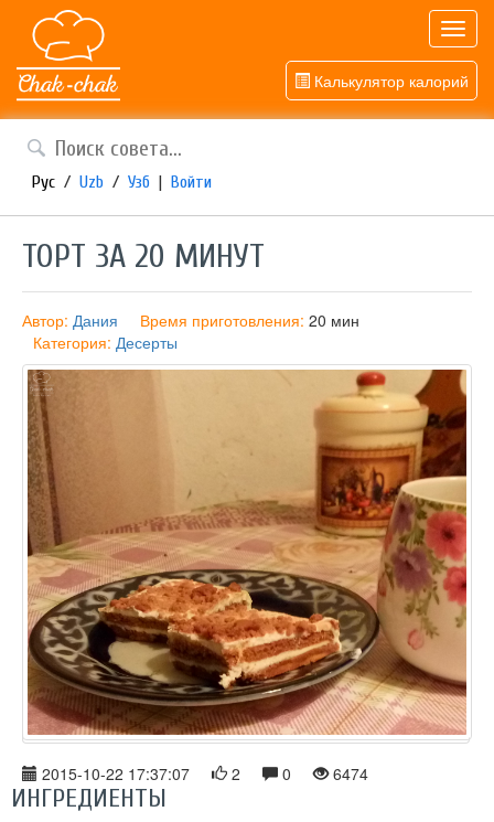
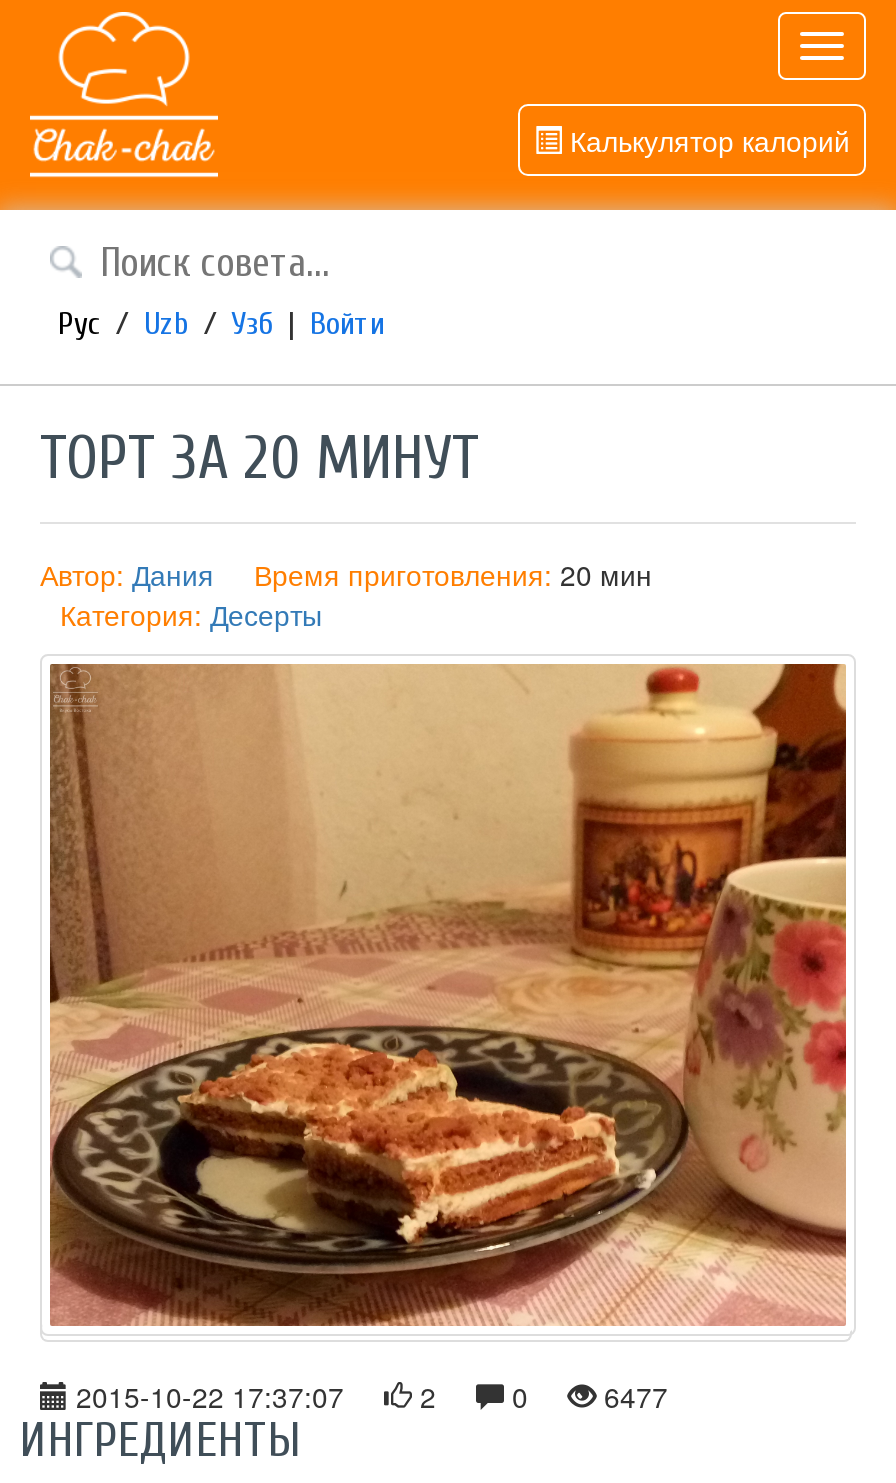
[329,762,368,784] 6474 -> [596,1375,668,1415] 6477

